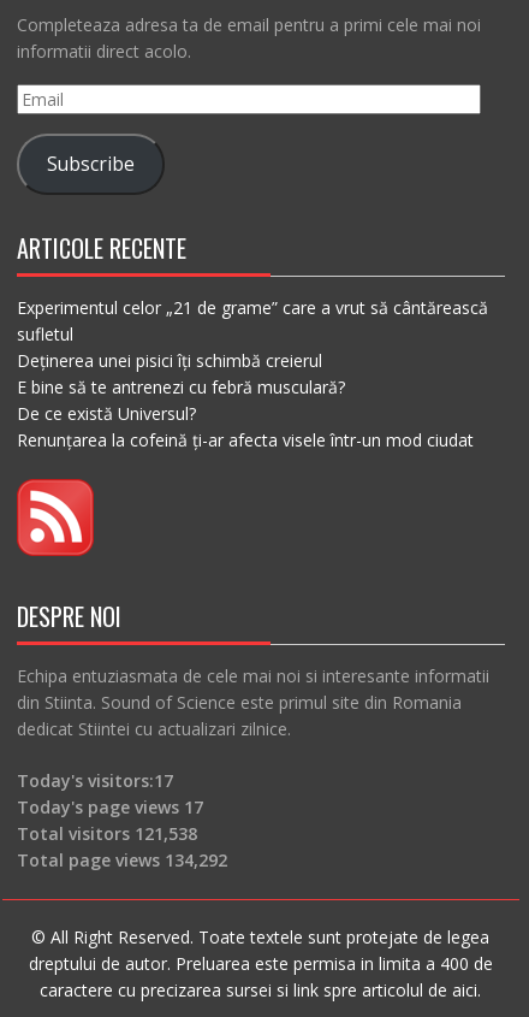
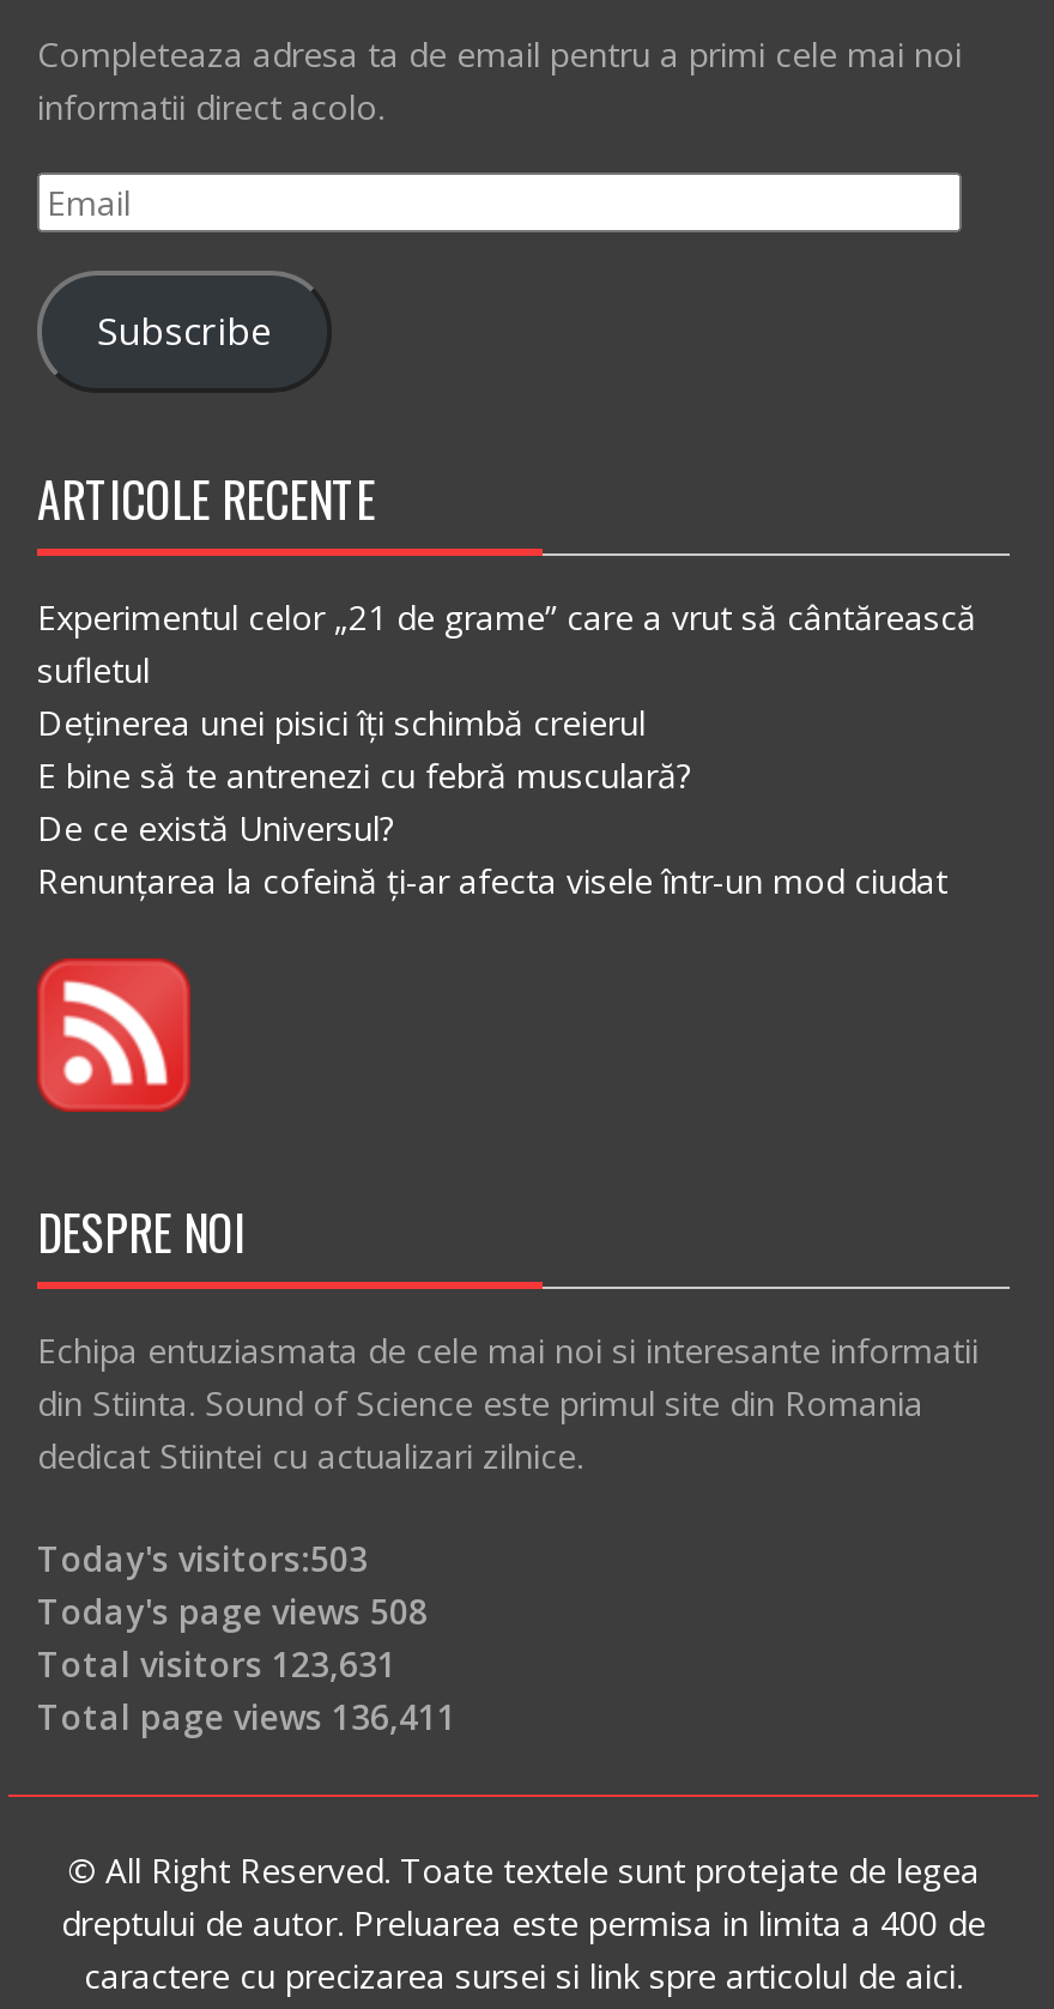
[17,769,173,792] Today's visitors:17 -> [37,1535,368,1581] Today's visitors:503
[17,795,203,818] Today's page views 17 -> [37,1588,428,1634] Today's page views 508
[17,822,197,845] Total visitors 121,538 -> [37,1641,396,1686] Total visitors 123,631
[17,848,227,871] Total page views 134,292 -> [37,1693,456,1739] Total page views 136,411

